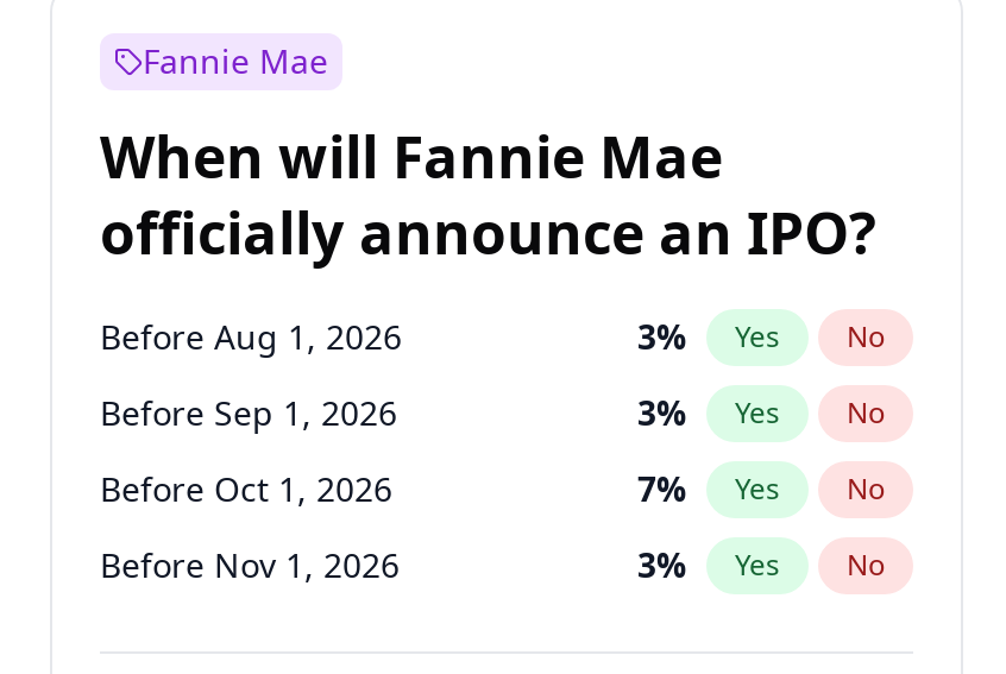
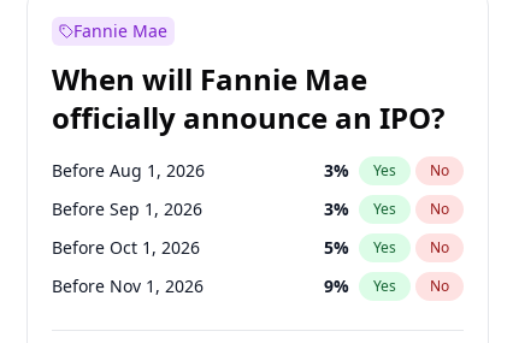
[637,466,885,511] 7% Yes No -> [324,236,449,259] 5% Yes No
[637,542,885,587] 3% Yes No -> [324,274,449,297] 9% Yes No

